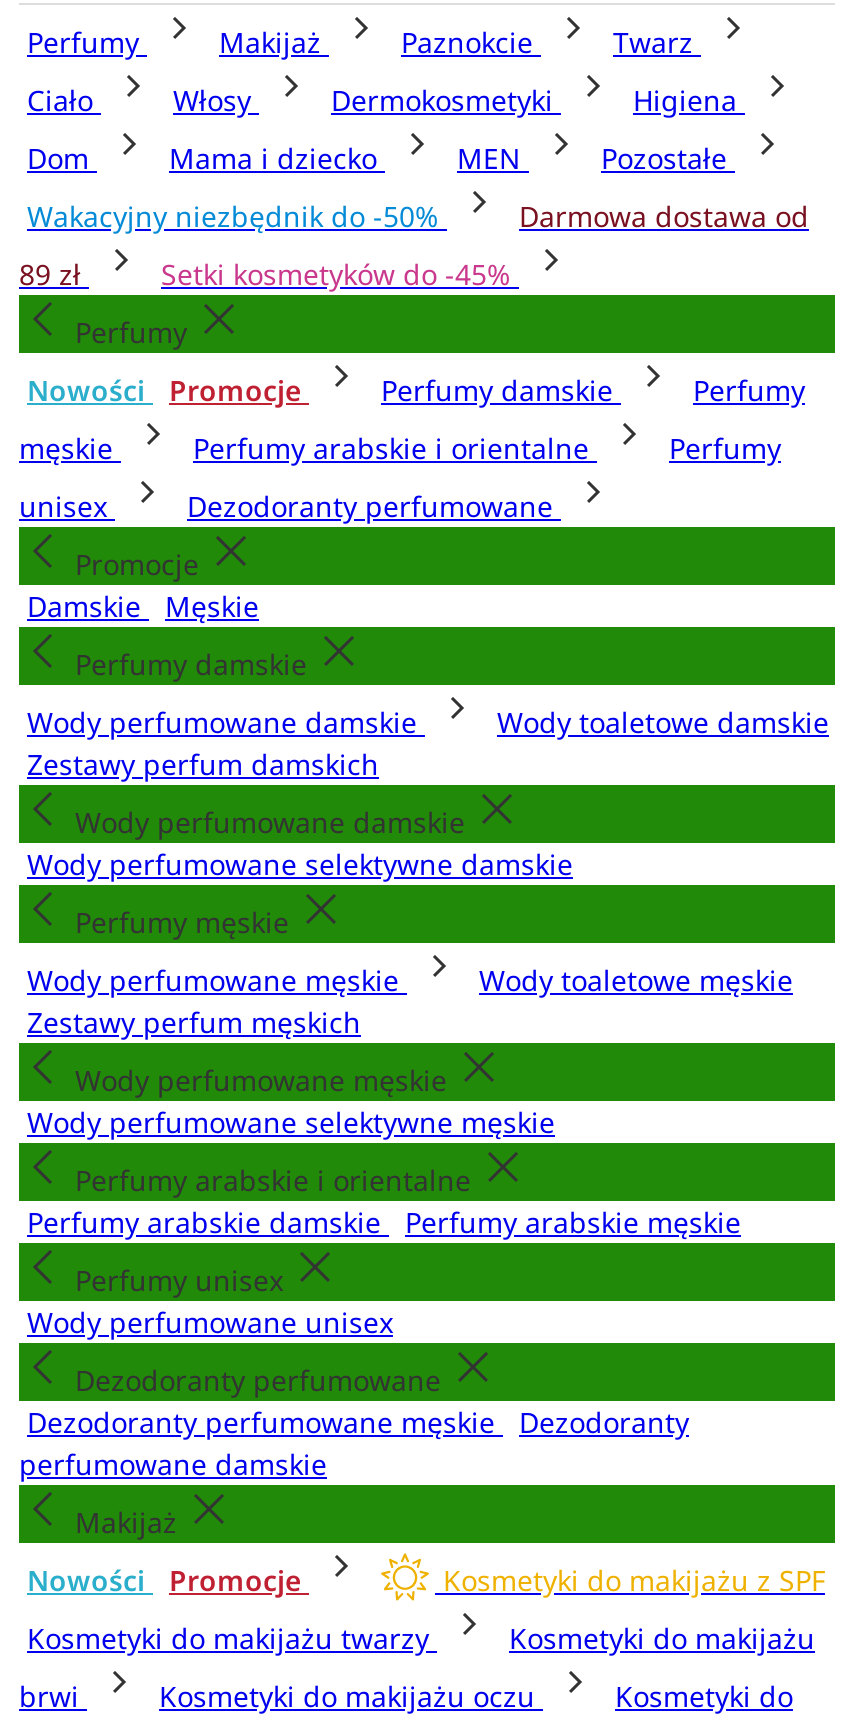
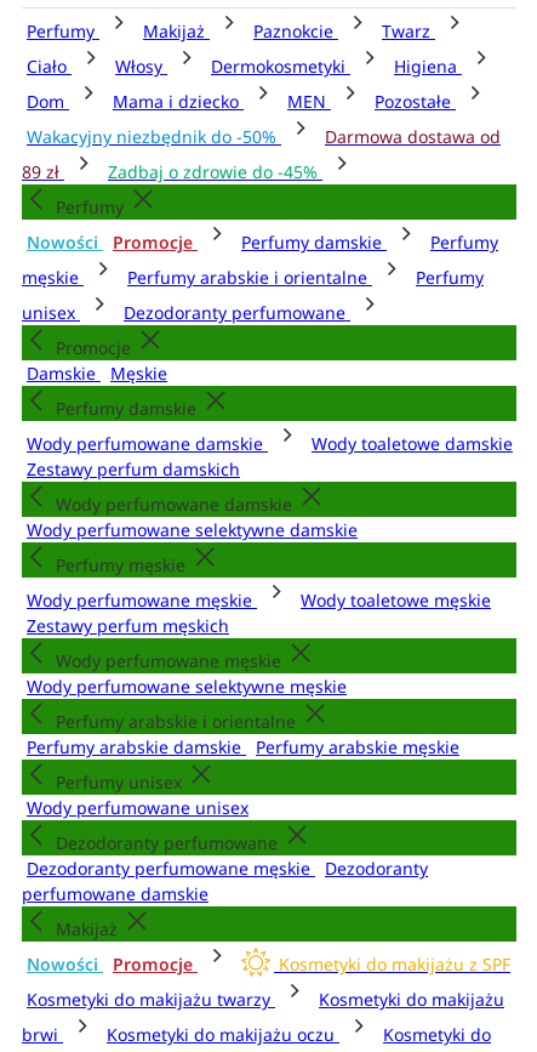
[161,255,519,293] Setki kosmetyków do -45% -> [108,160,322,183] Zadbaj o zdrowie do -45%

